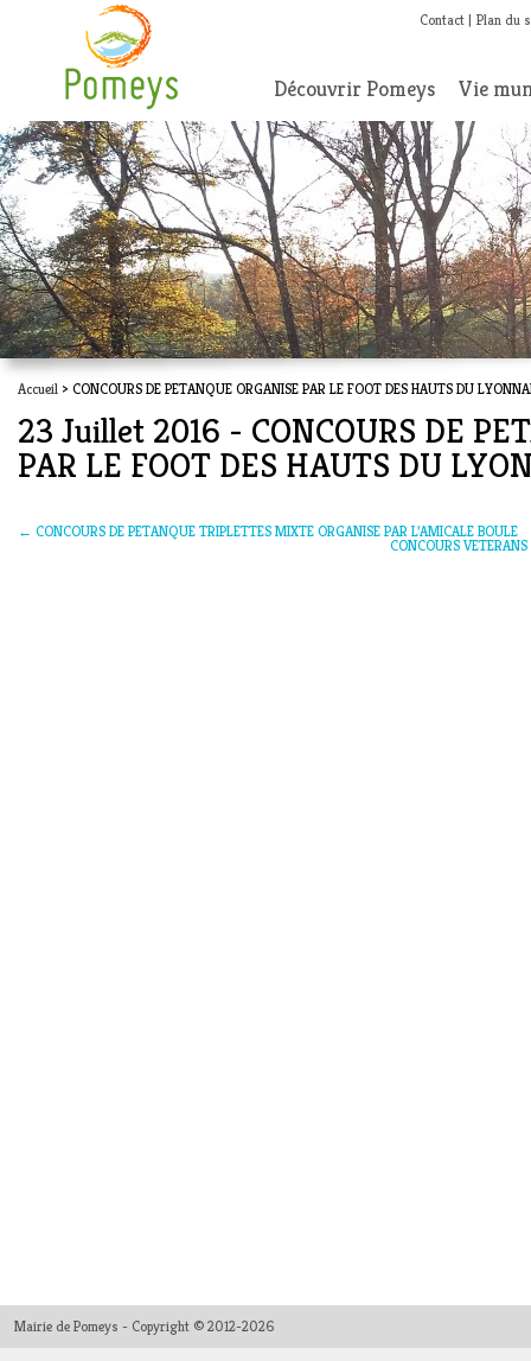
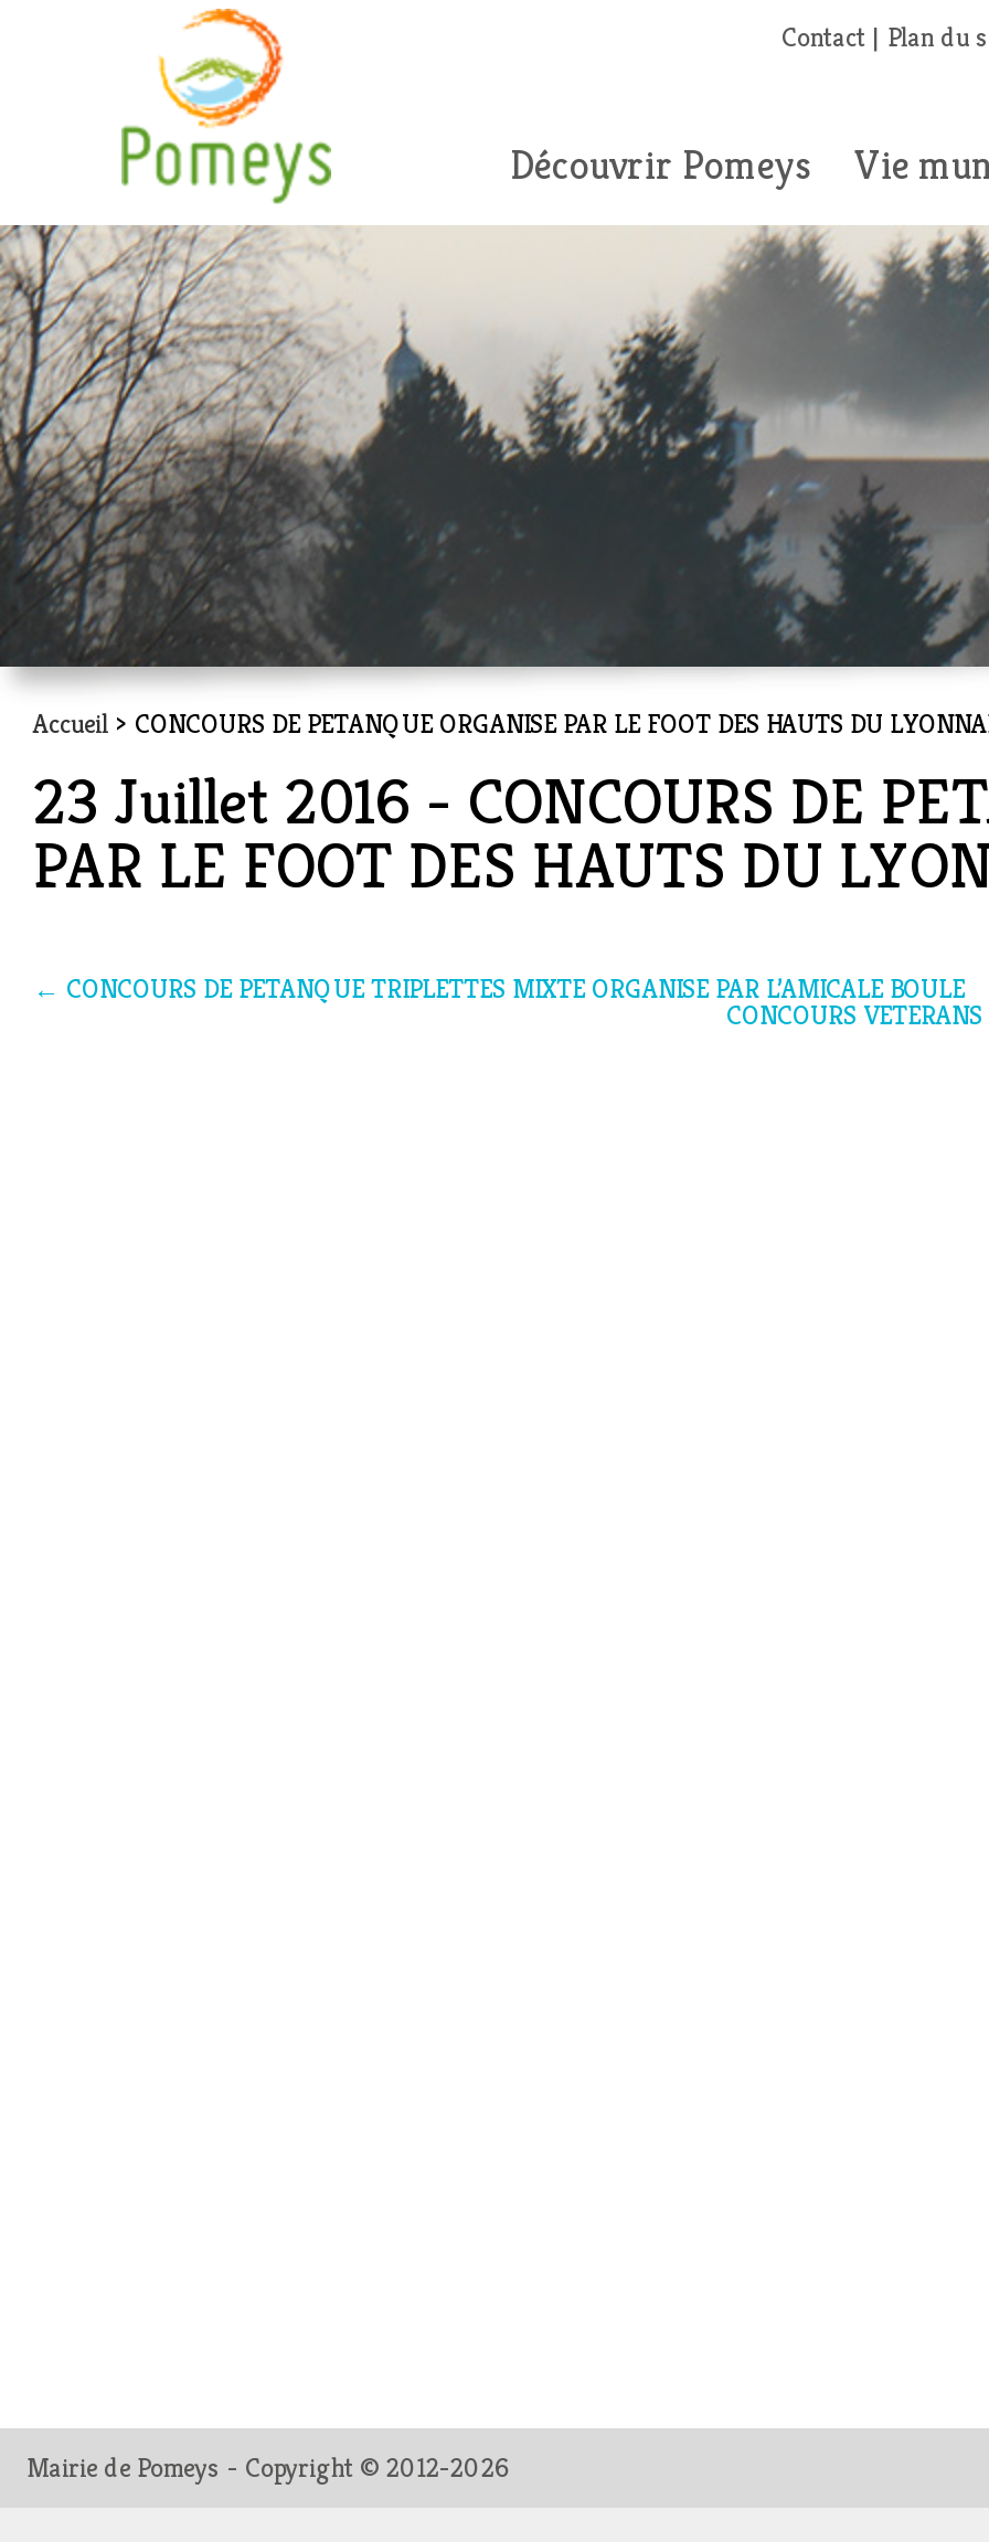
[4,120,527,360] [image] -> [7,223,982,669] [image]

